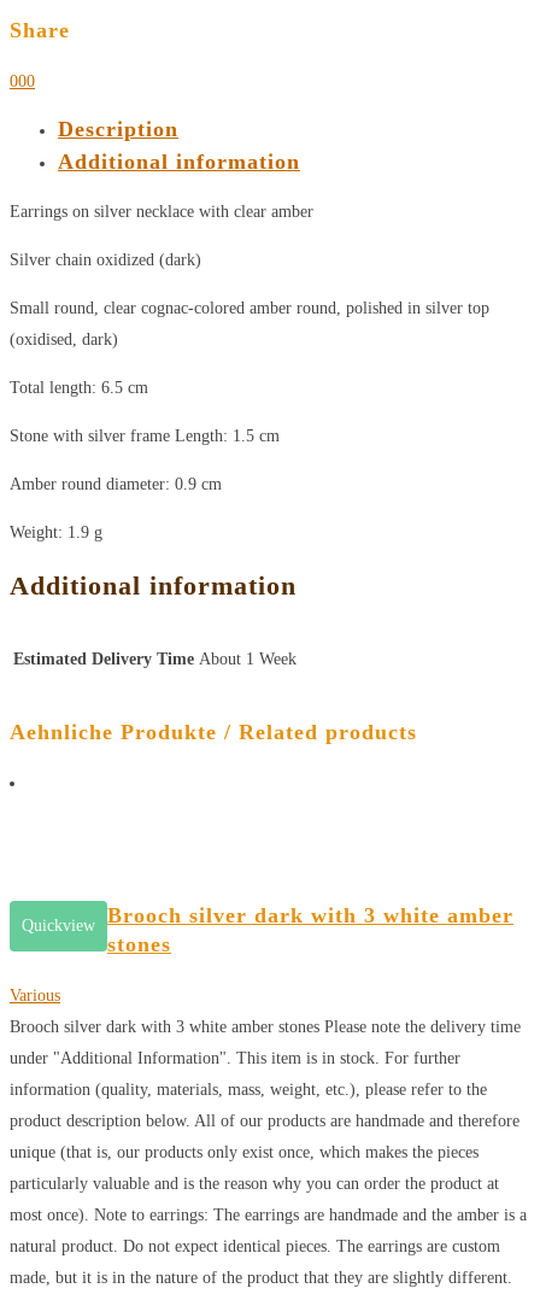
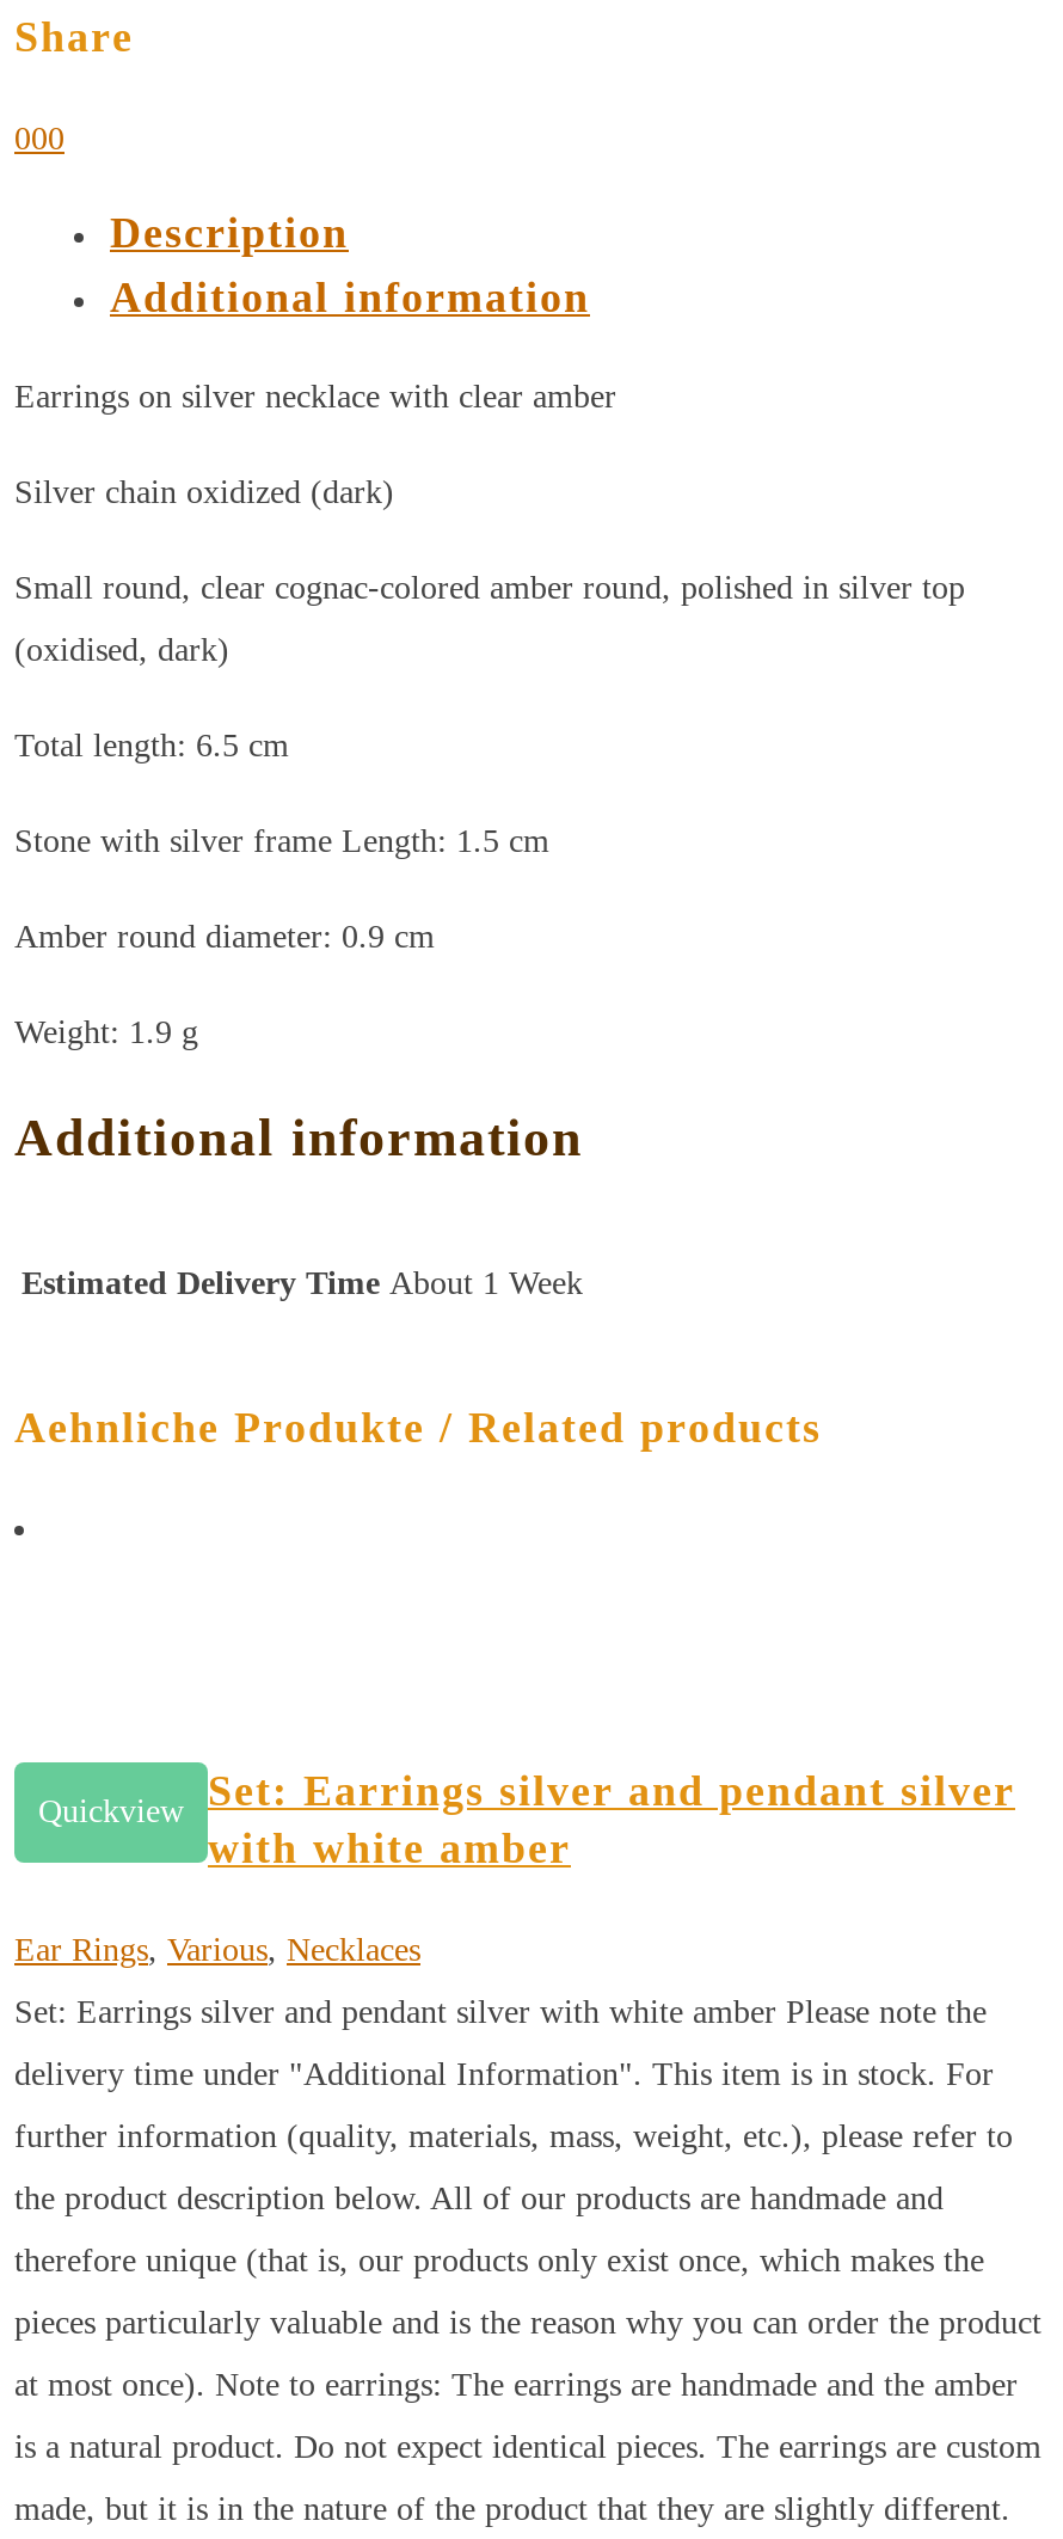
[107,903,513,956] Brooch silver dark with 3 white amber | stones -> [208,1767,1015,1872] Set: Earrings silver and pendant silver | with white amber
[10,986,60,1005] Various -> [14,1932,420,1968] Ear Rings, Various, Necklaces
[10,1018,521,1036] Brooch silver dark with 3 white amber stones Please note the delivery time -> [14,1994,987,2030] Set: Earrings silver and pendant silver with white amber Please note the
[10,1049,460,1067] under "Additional Information". This item is in stock. For further -> [14,2056,994,2092] delivery time under "Additional Information". This item is in stock. For
[10,1081,487,1099] information (quality, materials, mass, weight, etc.), please refer to the -> [14,2118,1013,2154] further information (quality, materials, mass, weight, etc.), please refer to
[10,1112,520,1130] product description below. All of our products are handmade and therefore -> [14,2181,944,2216] the product description below. All of our products are handmade and
[10,1143,479,1161] unique (that is, our products only exist once, which makes the pieces -> [14,2243,984,2279] therefore unique (that is, our products only exist once, which makes the
[10,1175,499,1193] particularly valuable and is the reason why you can order the product at -> [14,2305,1042,2341] pieces particularly valuable and is the reason why you can order the product
[10,1206,527,1224] most once). Note to earrings: The earrings are handmade and the amber is a -> [14,2367,1018,2403] at most once). Note to earrings: The earrings are handmade and the amber
[10,1237,500,1255] natural product. Do not expect identical pieces. The earrings are custom -> [14,2429,1042,2465] is a natural product. Do not expect identical pieces. The earrings are custom

